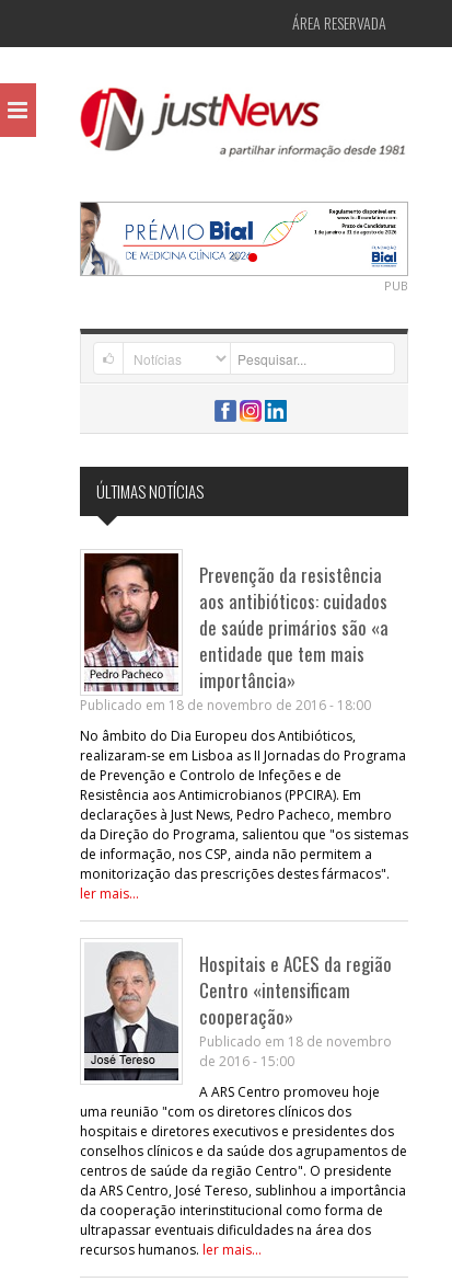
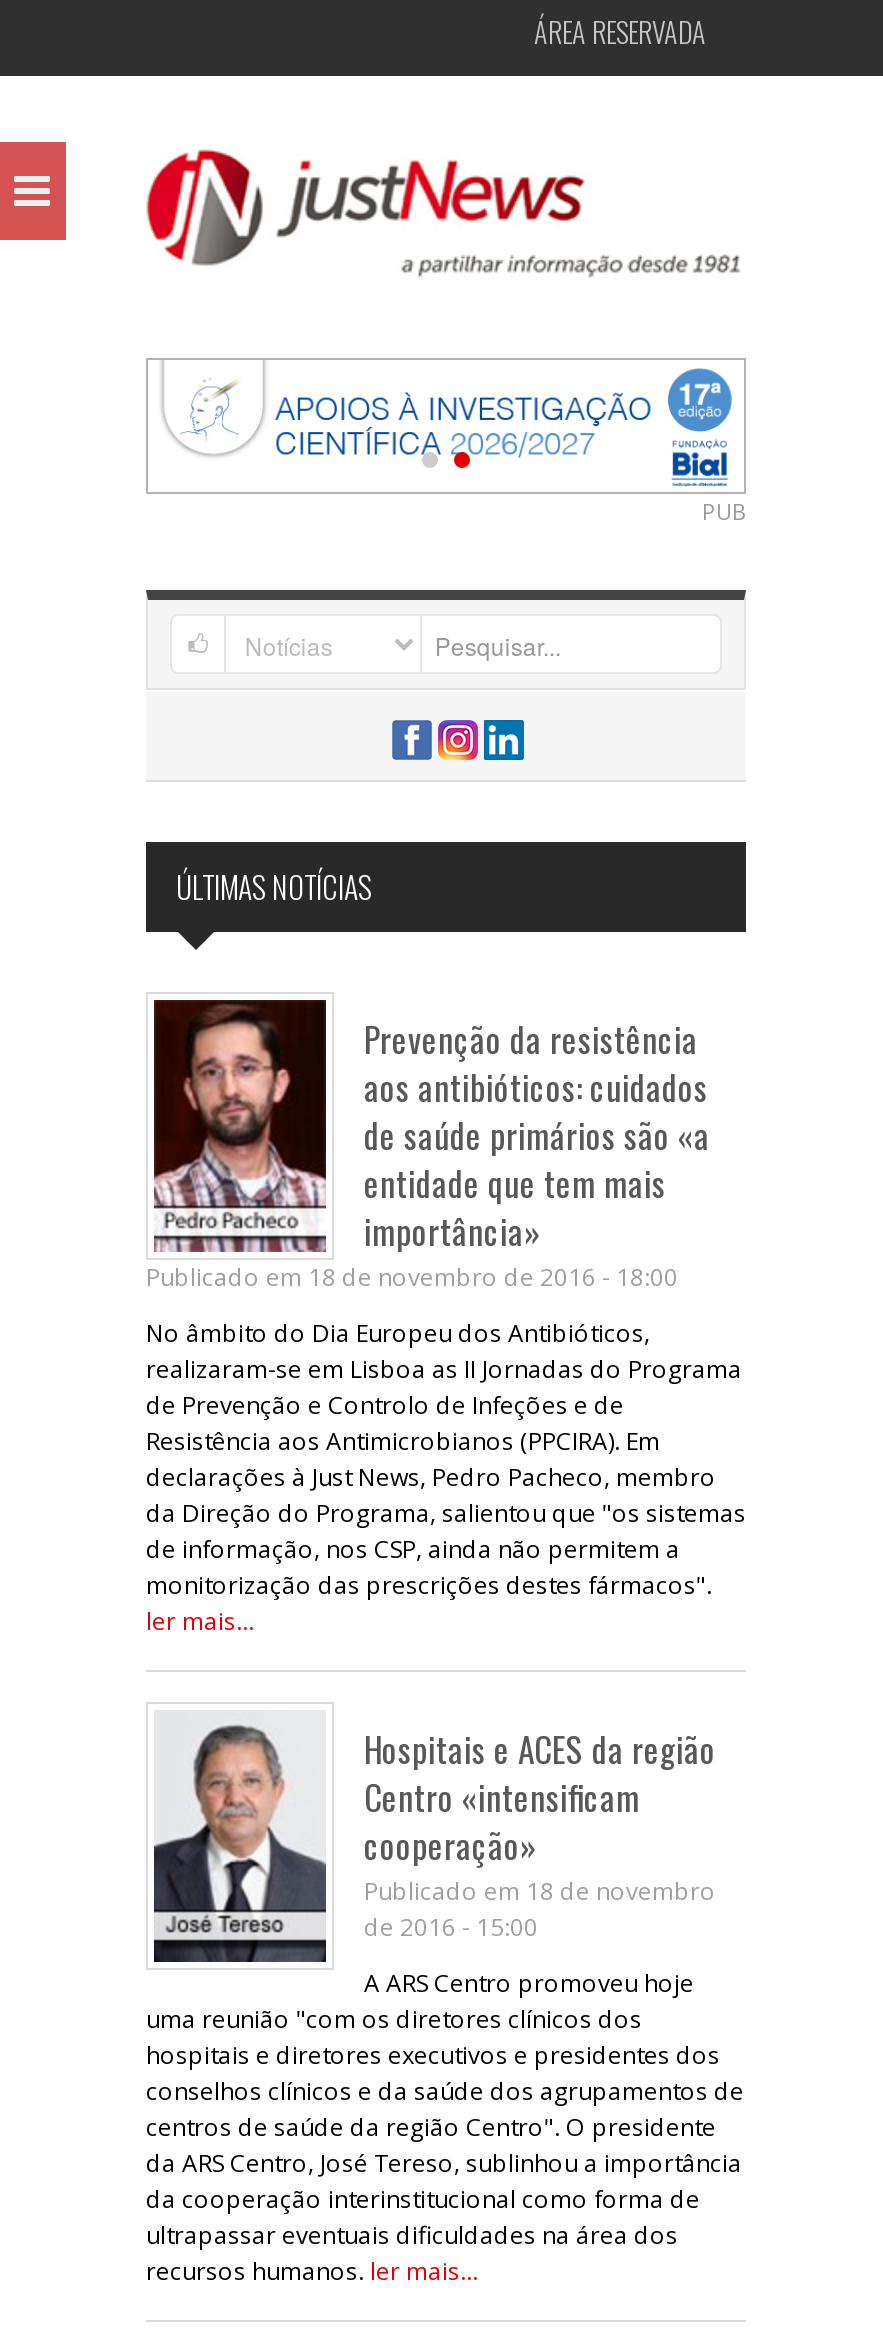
[80,202,401,276] [image] -> [148,360,734,492] [image]

